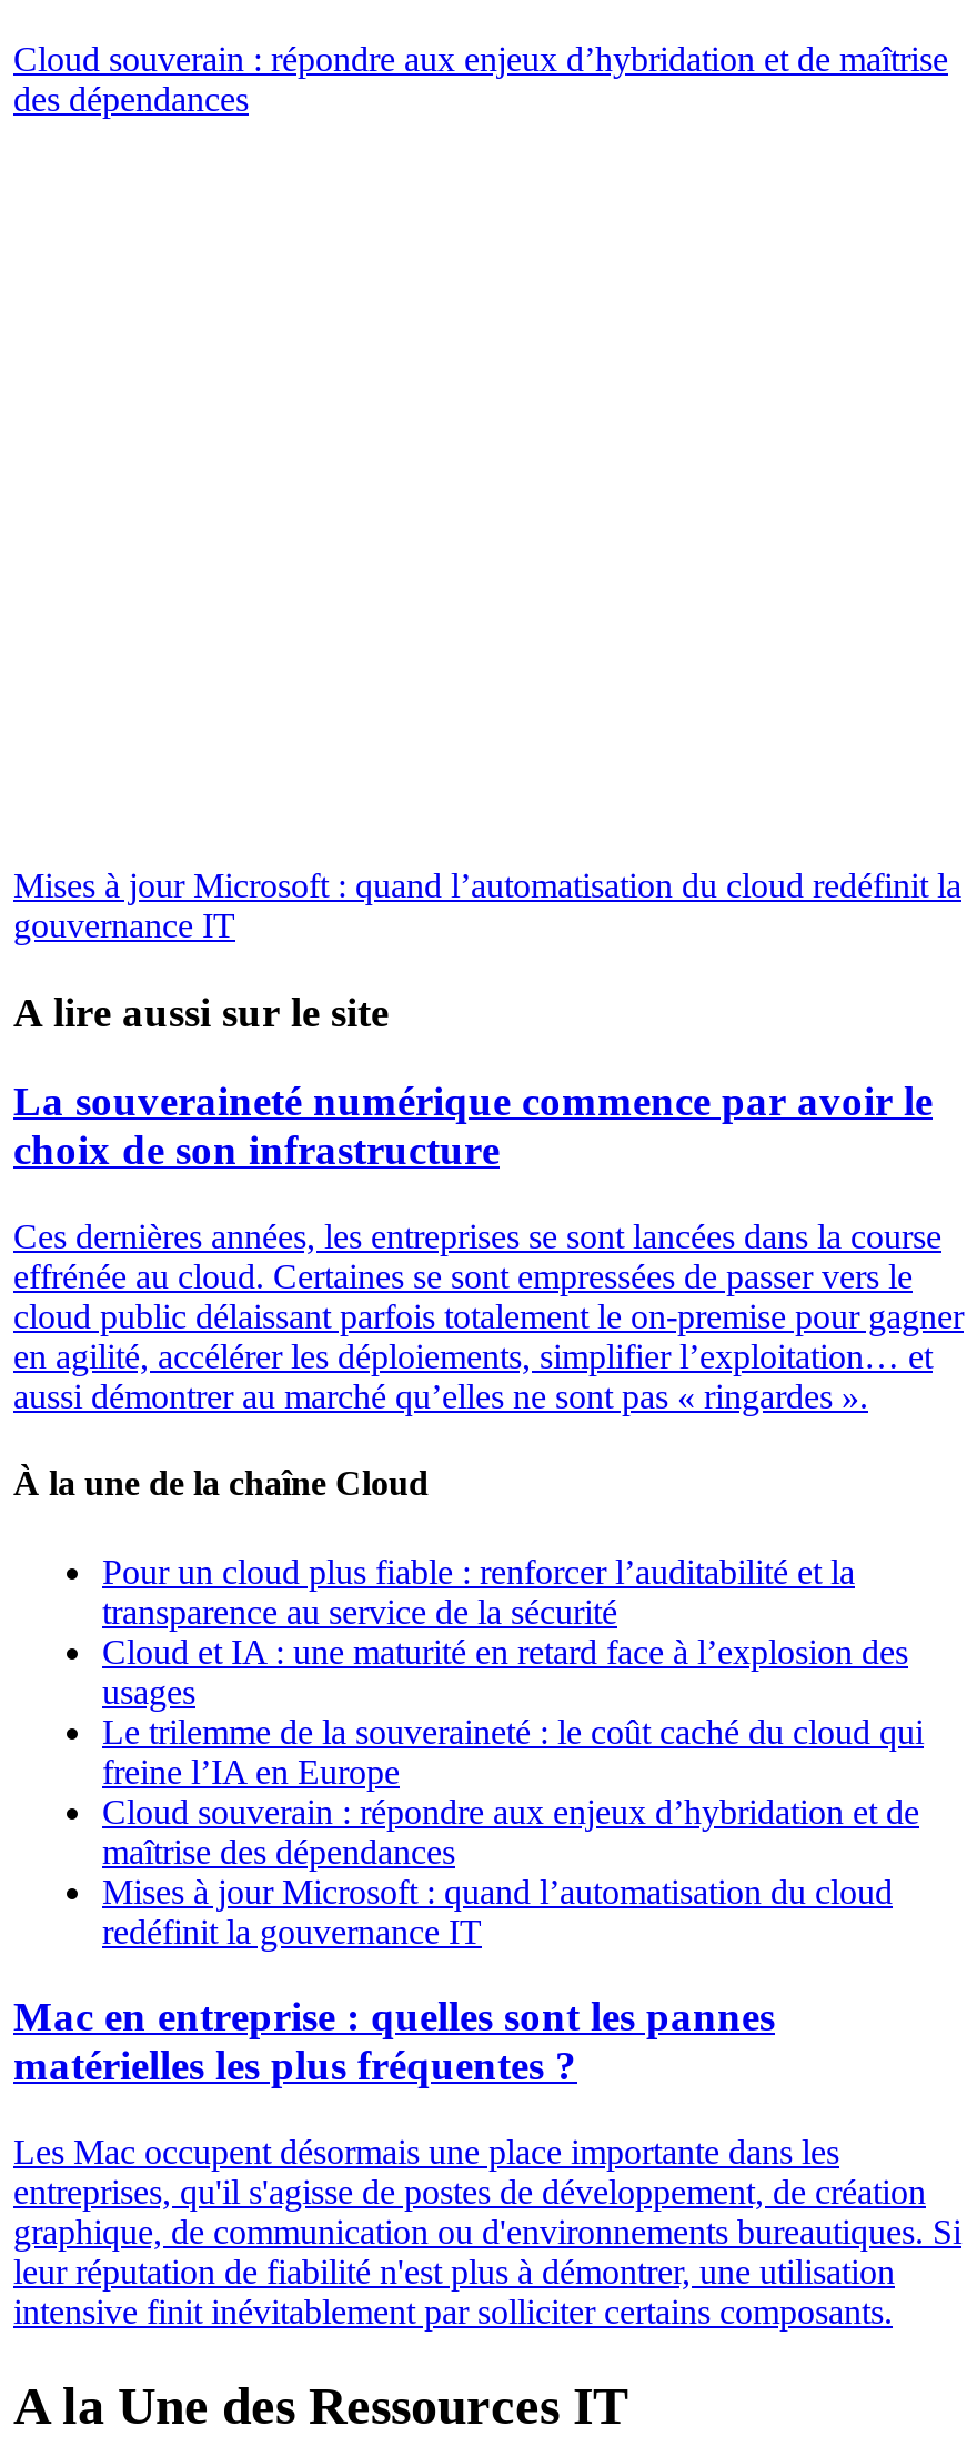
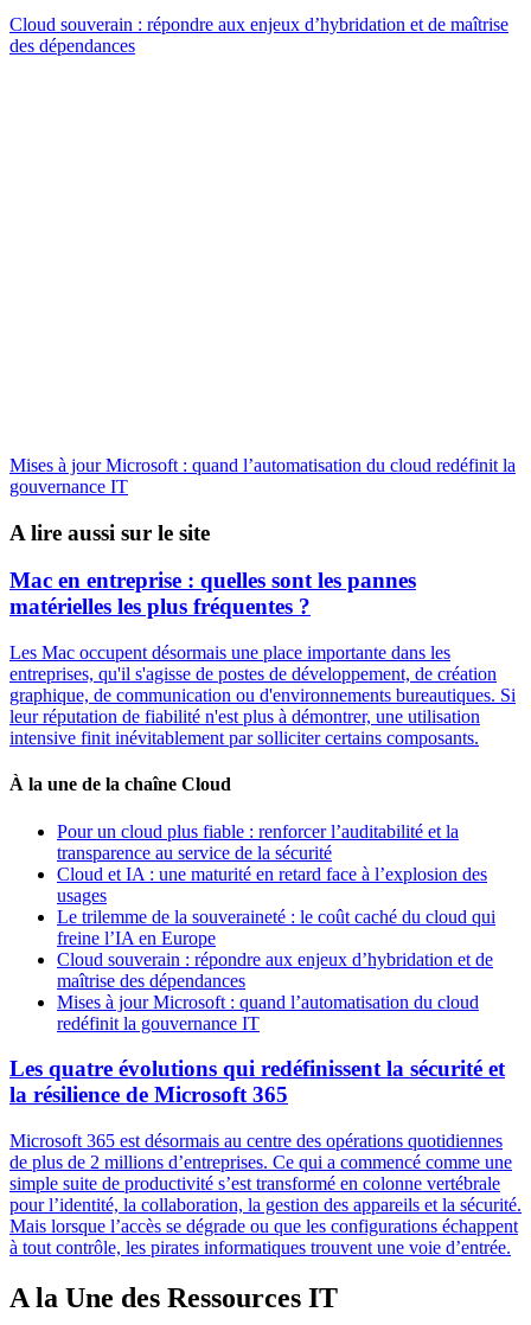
[13,1078,933,1174] La souveraineté numérique commence par avoir le | choix de son infrastructure -> none
[13,1217,964,1415] Ces dernières années, les entreprises se sont lancées dans la course | effrénée au cloud. Certaines se sont empressées de passer vers le | cloud public délaissant parfois totalement le on-premise pour gagner | en agilité, accélérer les déploiements, simplifier l’exploitation… et | aussi démontrer au marché qu’elles ne sont pas « ringardes ». -> none
none -> [9,1056,505,1107] Les quatre évolutions qui redéfinissent la sécurité et | la résilience de Microsoft 365
none -> [9,1131,522,1257] Microsoft 365 est désormais au centre des opérations quotidiennes | de plus de 2 millions d’entreprises. Ce qui a commencé comme une | simple suite de productivité s’est transformé en colonne vertébrale | pour l’identité, la collaboration, la gestion des appareils et la sécurité. | Mais lorsque l’accès se dégrade ou que les configurations échappent | à tout contrôle, les pirates informatiques trouvent une voie d’entrée.
moved [13,1993,775,2089] -> [9,568,416,619]: Mac en entreprise : quelles sont les pannes | matérielles les plus fréquentes ?
moved [13,2133,961,2330] -> [9,642,516,748]: Les Mac occupent désormais une place importante dans les | entreprises, qu'il s'agisse de postes de développement, de création | graphique, de communication ou d'environnements bureautiques. Si | leur réputation de fiabilité n'est plus à démontrer, une utilisation | intensive finit inévitablement par solliciter certains composants.

